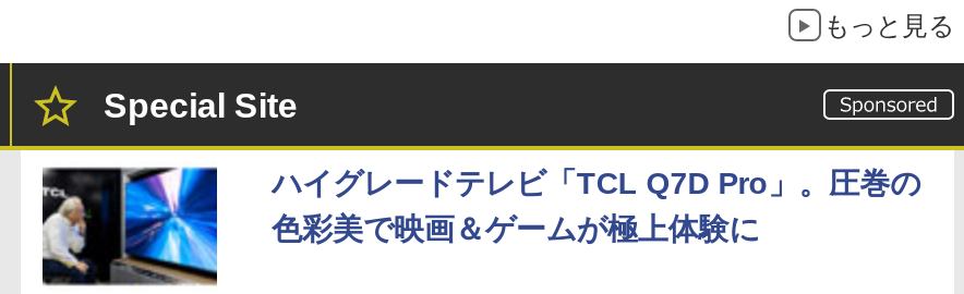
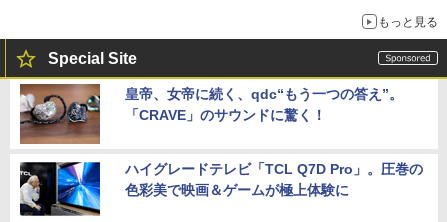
none -> [19,83,403,145] [image] | 皇帝、女帝に続く、qdc“もう一つの答え”。 | 「CRAVE」のサウンドに驚く！

